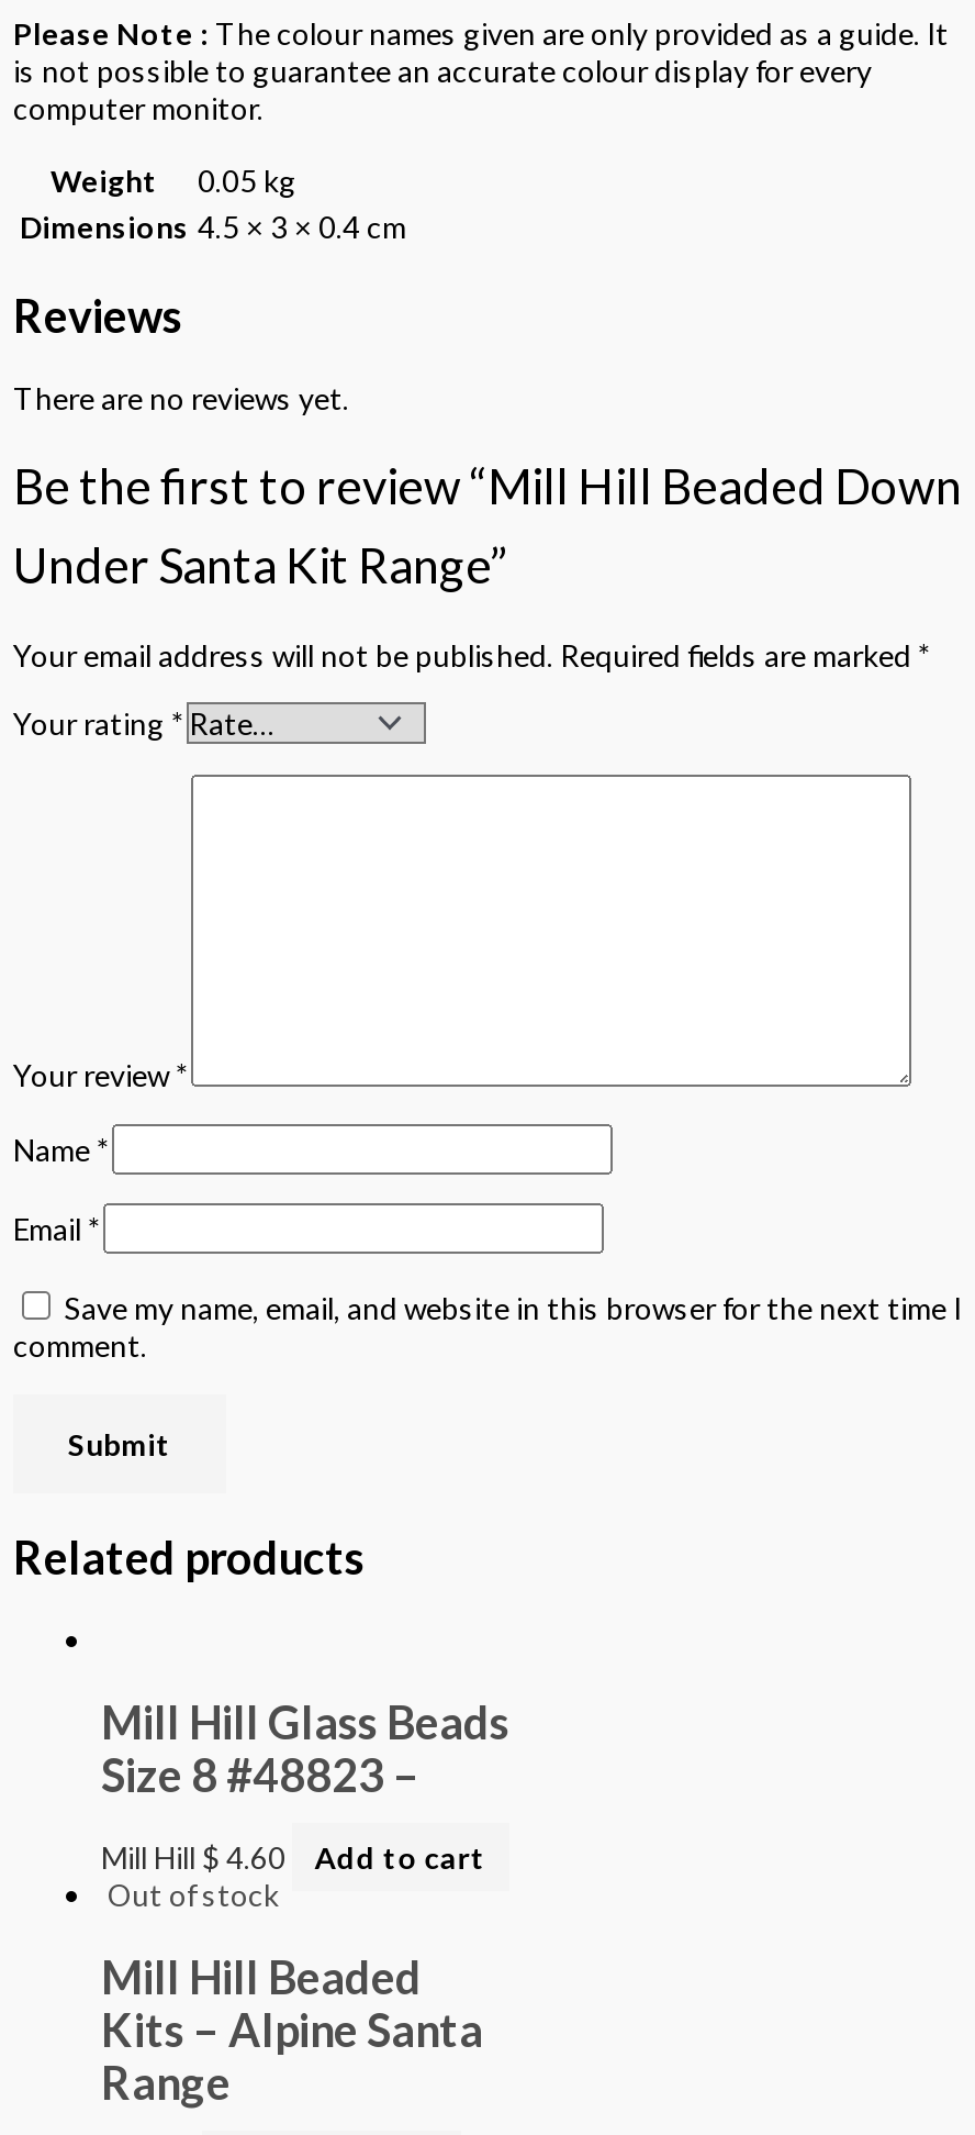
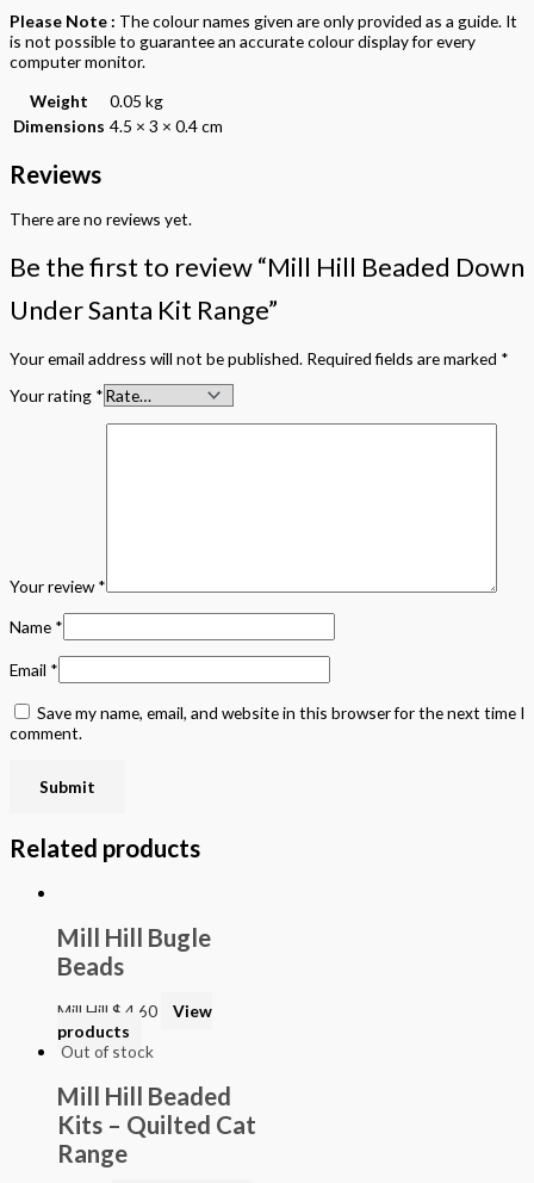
[101,1695,509,1801] Mill Hill Glass Beads | Size 8 #48823 – -> [57,923,211,980] Mill Hill Bugle | Beads
[314,1838,486,1875] Add to cart -> [57,1000,212,1041] View | products
[101,2003,483,2056] Kits – Alpine Santa -> [57,1110,256,1139] Kits – Quilted Cat

